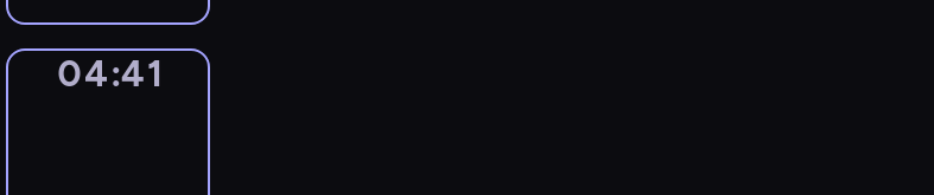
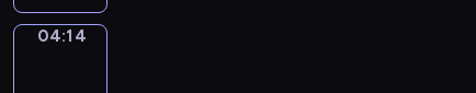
[58,53,164,95] 04:41 -> [37,26,86,46] 04:14

